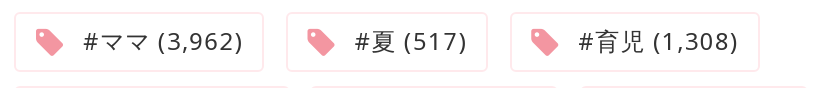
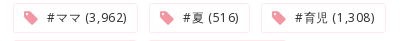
[347,24,466,58] #夏 (517) -> [179,9,239,26] #夏 (516)

